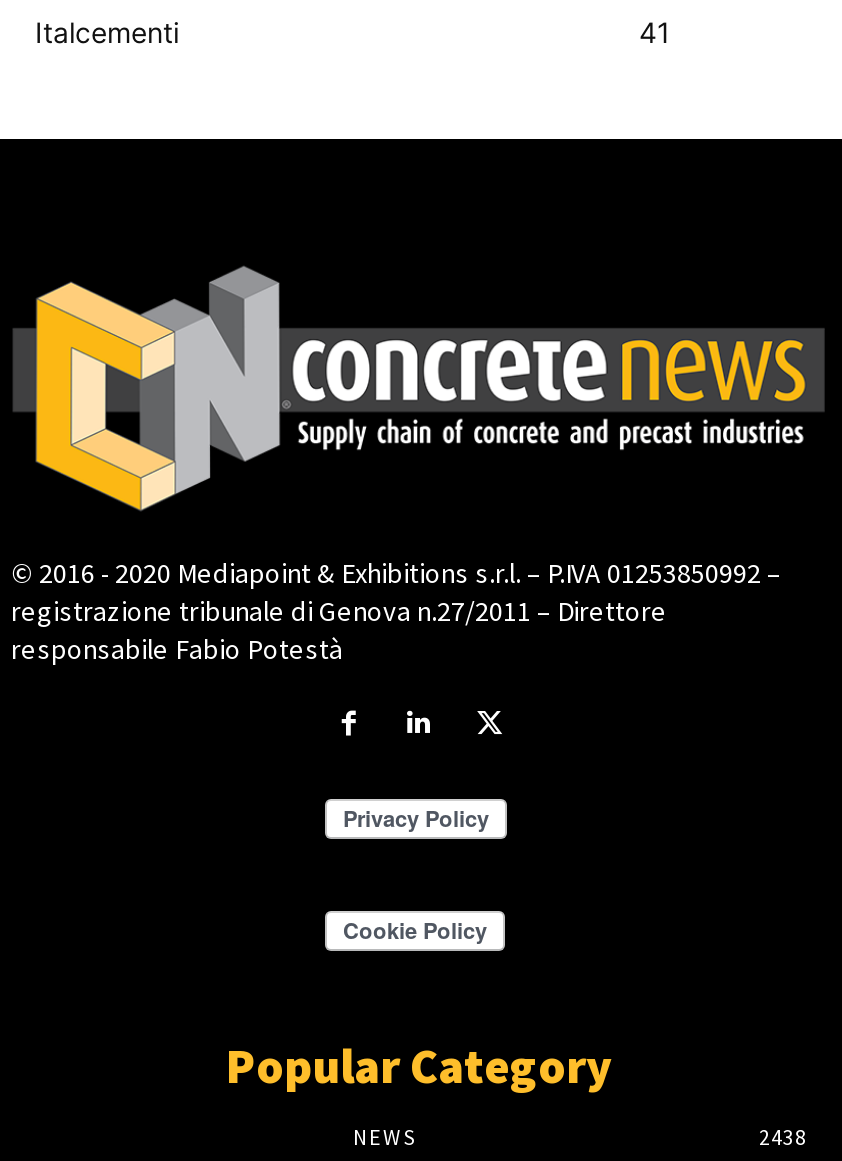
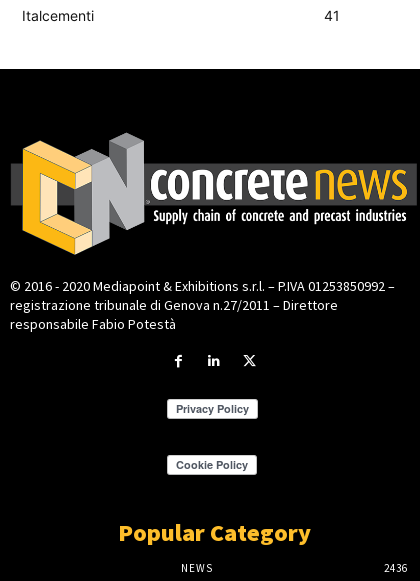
[759,1123,807,1151] 2438 -> [384,561,408,575] 2436

